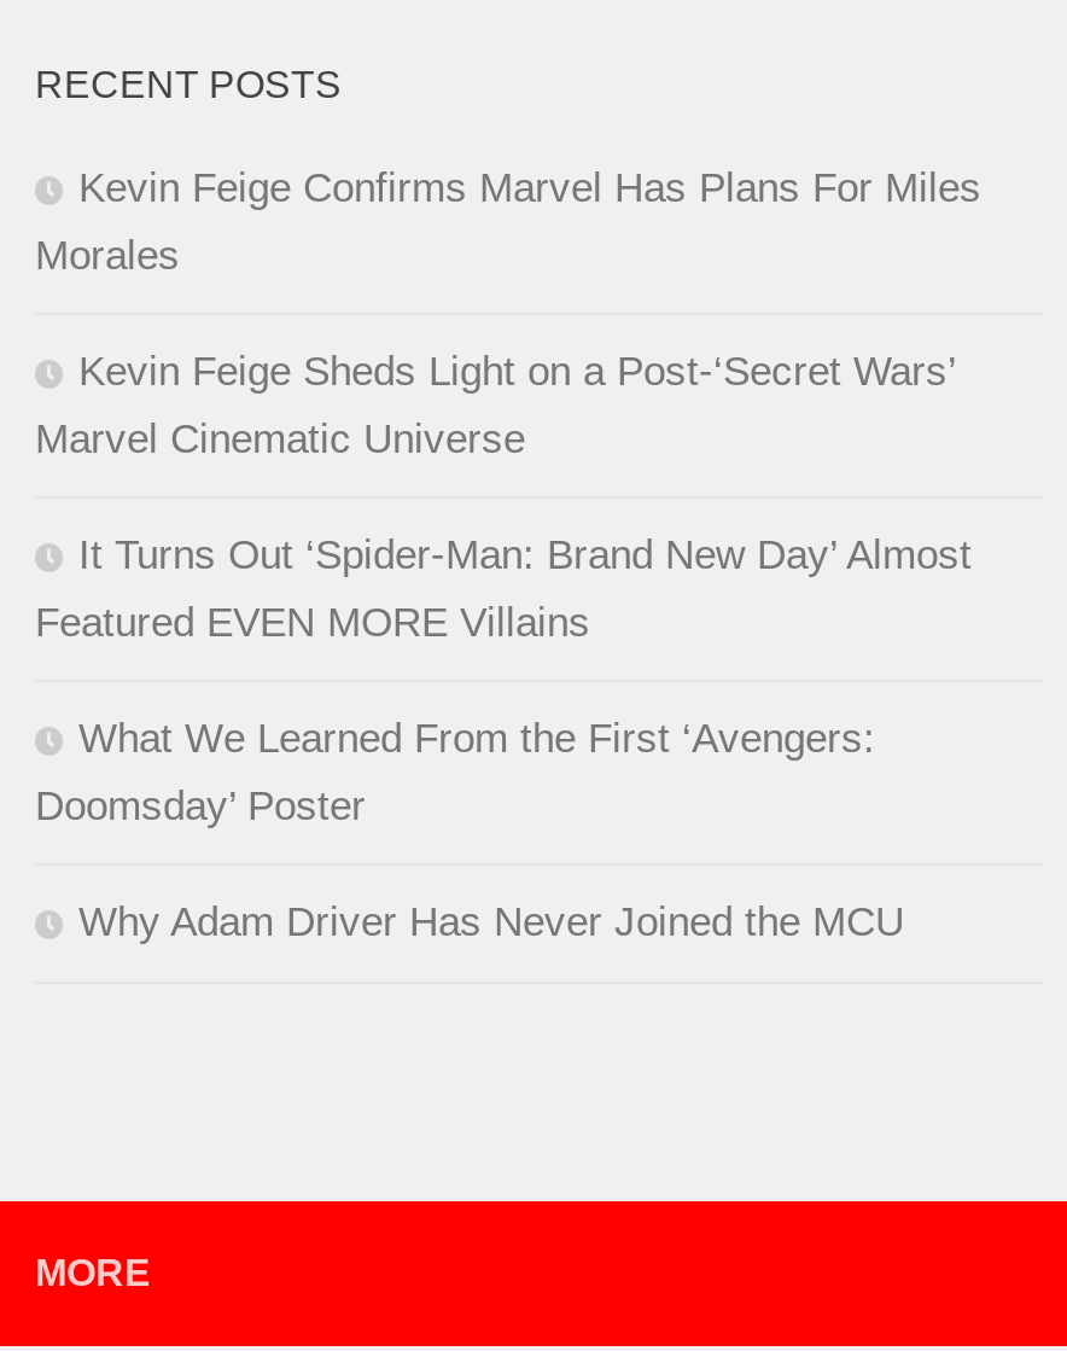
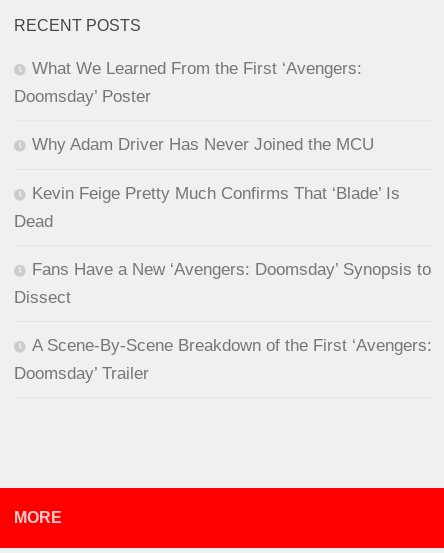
[35,164,981,645] Kevin Feige Confirms Marvel Has Plans For Miles | Morales | Kevin Feige Sheds Light on a Post-‘Secret Wars’ | Marvel Cinematic Universe | It Turns Out ‘Spider-Man: Brand New Day’ Almost | Featured EVEN MORE Villains -> none
moved [35,715,904,944] -> [14,59,374,154]: What We Learned From the First ‘Avengers: | Doomsday’ Poster | Why Adam Driver Has Never Joined the MCU
none -> [14,184,432,383] Kevin Feige Pretty Much Confirms That ‘Blade’ Is | Dead | Fans Have a New ‘Avengers: Doomsday’ Synopsis to | Dissect | A Scene-By-Scene Breakdown of the First ‘Avengers: | Doomsday’ Trailer

